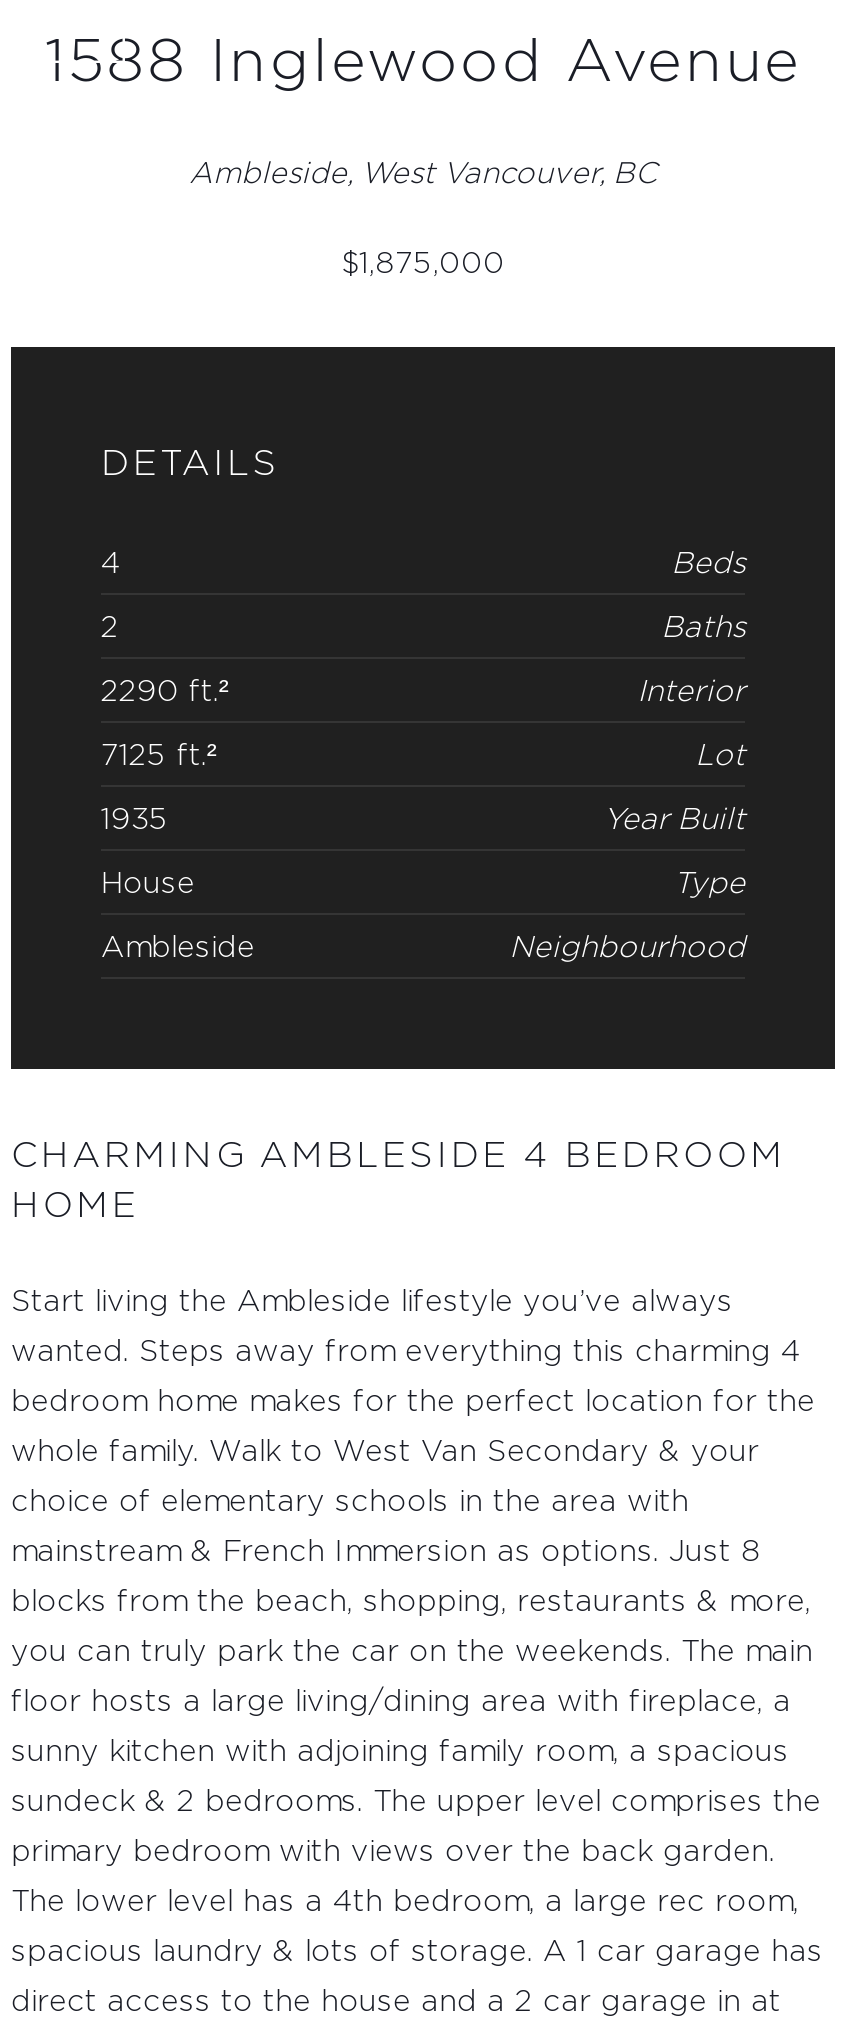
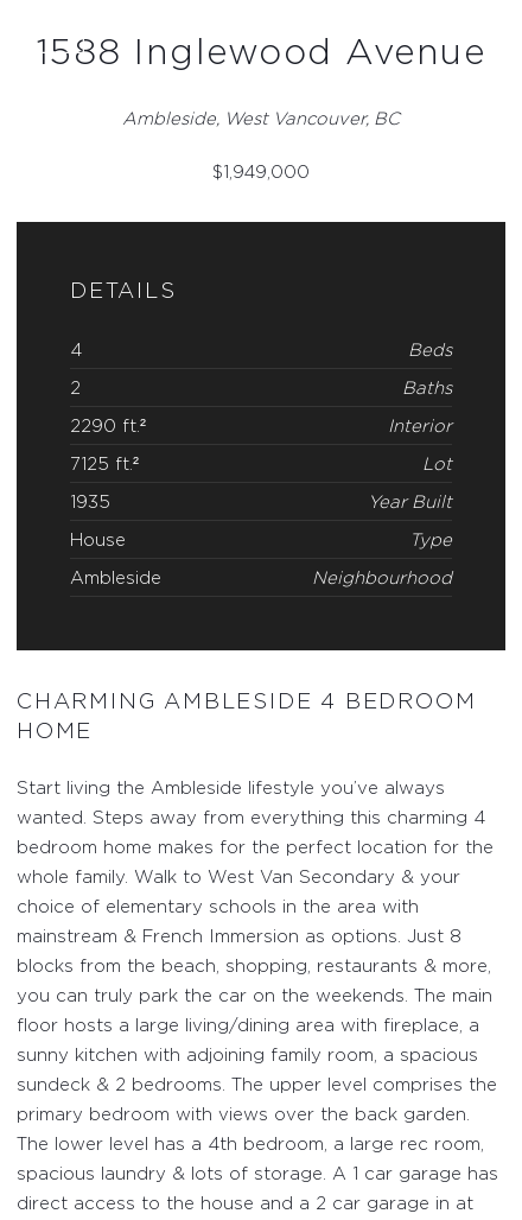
[341,246,505,276] $1,875,000 -> [212,162,310,180] $1,949,000

